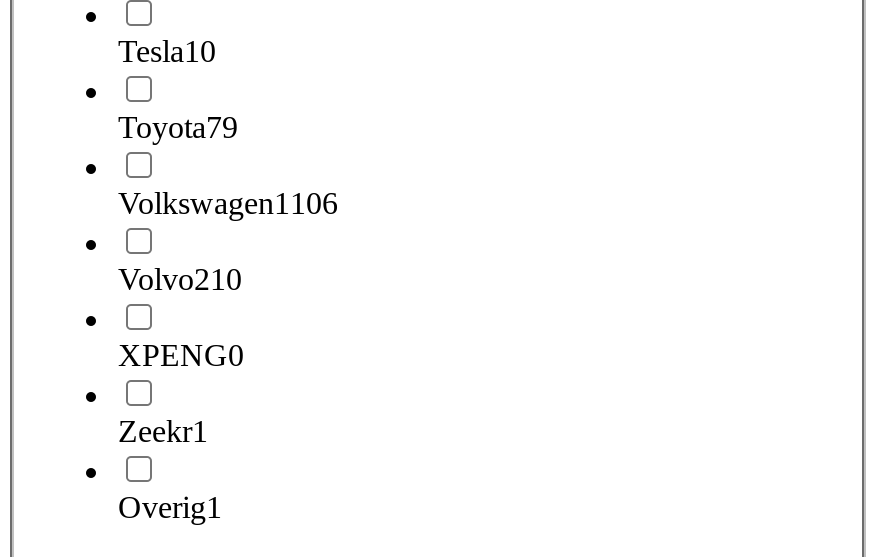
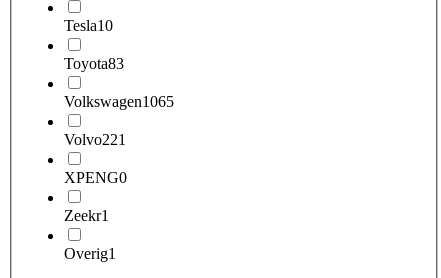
[118,109,238,143] Toyota79 -> [64,55,124,72] Toyota83
[118,185,338,219] Volkswagen1106 -> [64,93,174,110] Volkswagen1065
[118,261,242,295] Volvo210 -> [64,131,126,148] Volvo221

